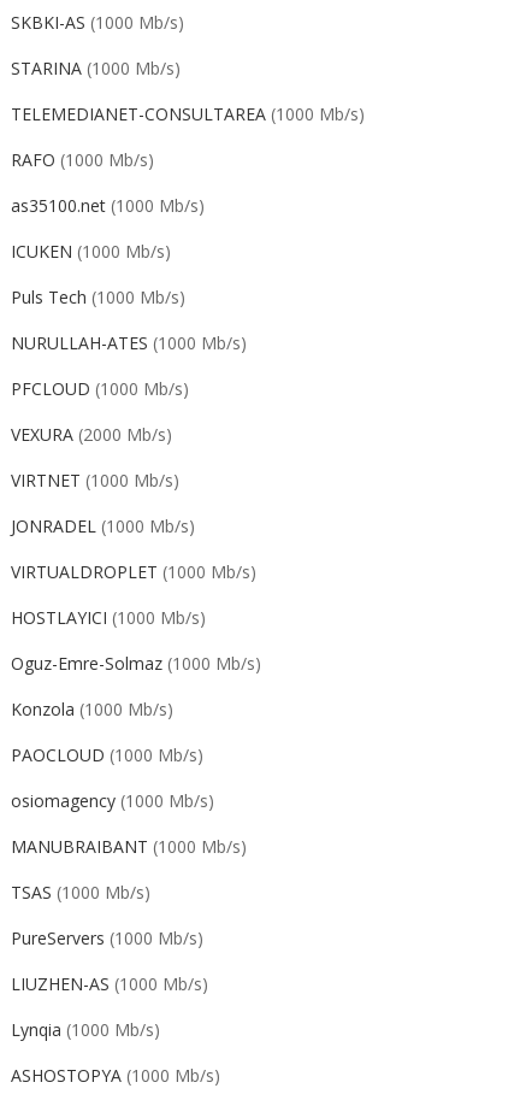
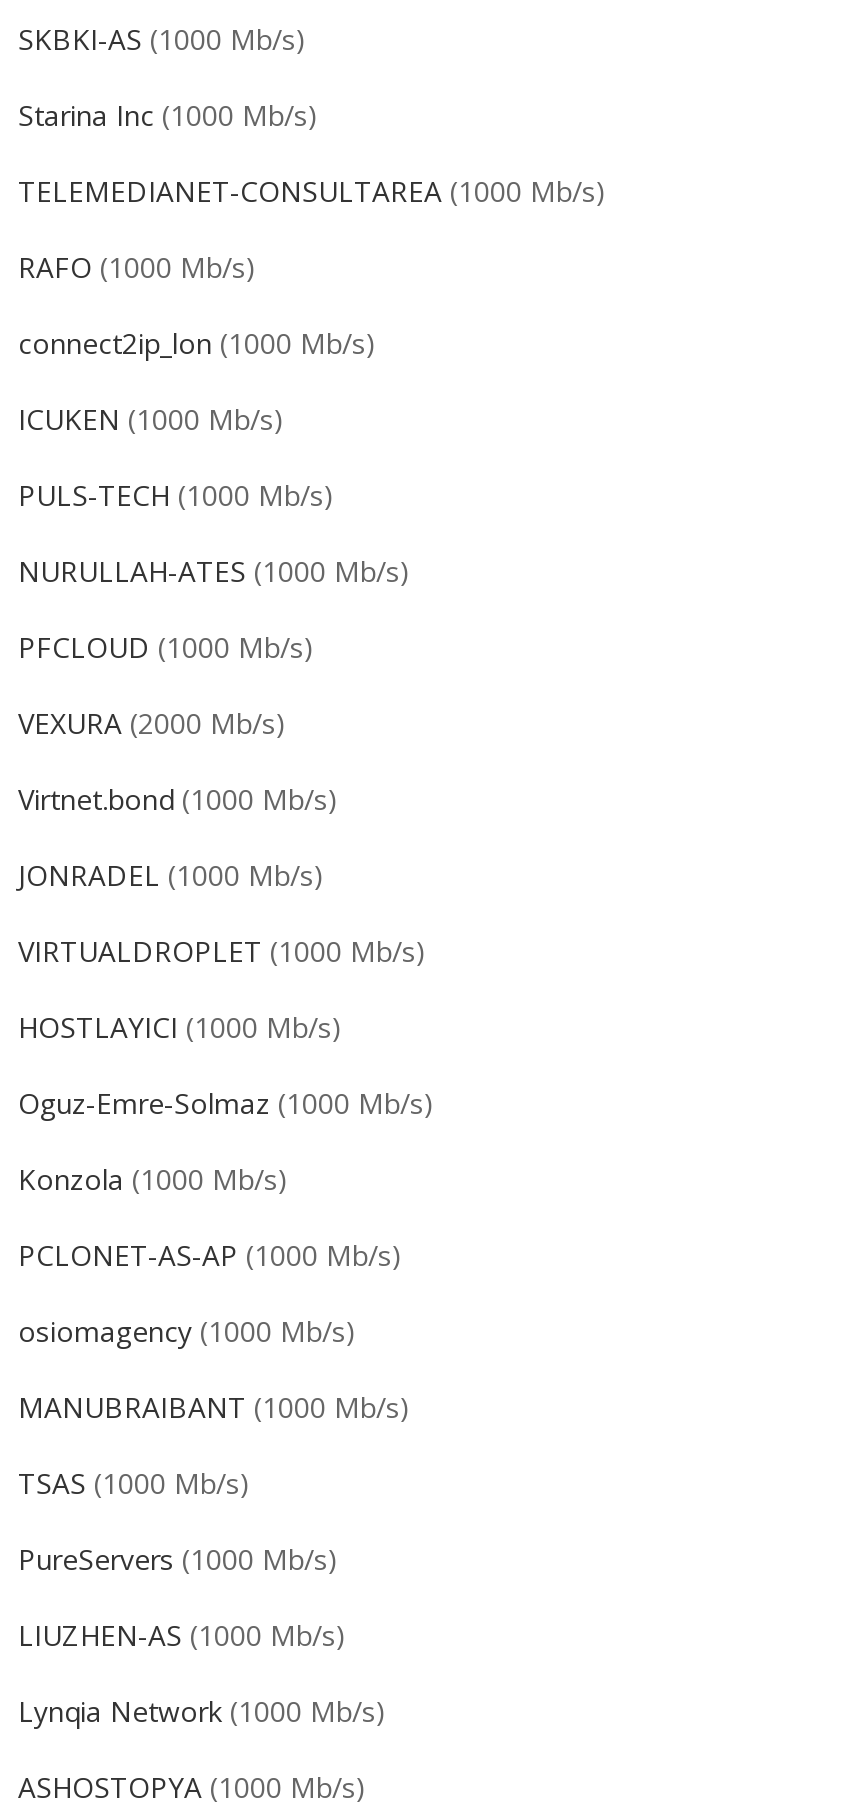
[11,57,181,80] STARINA (1000 Mb/s) -> [18,96,318,134] Starina Inc (1000 Mb/s)
[11,194,205,217] as35100.net (1000 Mb/s) -> [18,324,376,362] connect2ip_lon (1000 Mb/s)
[11,286,185,308] Puls Tech (1000 Mb/s) -> [18,476,334,514] PULS-TECH (1000 Mb/s)
[11,469,179,492] VIRTNET (1000 Mb/s) -> [18,780,338,818] Virtnet.bond (1000 Mb/s)
[11,743,203,766] PAOCLOUD (1000 Mb/s) -> [18,1236,402,1274] PCLONET-AS-AP (1000 Mb/s)
[11,1018,160,1041] Lynqia (1000 Mb/s) -> [18,1692,386,1730] Lynqia Network (1000 Mb/s)

